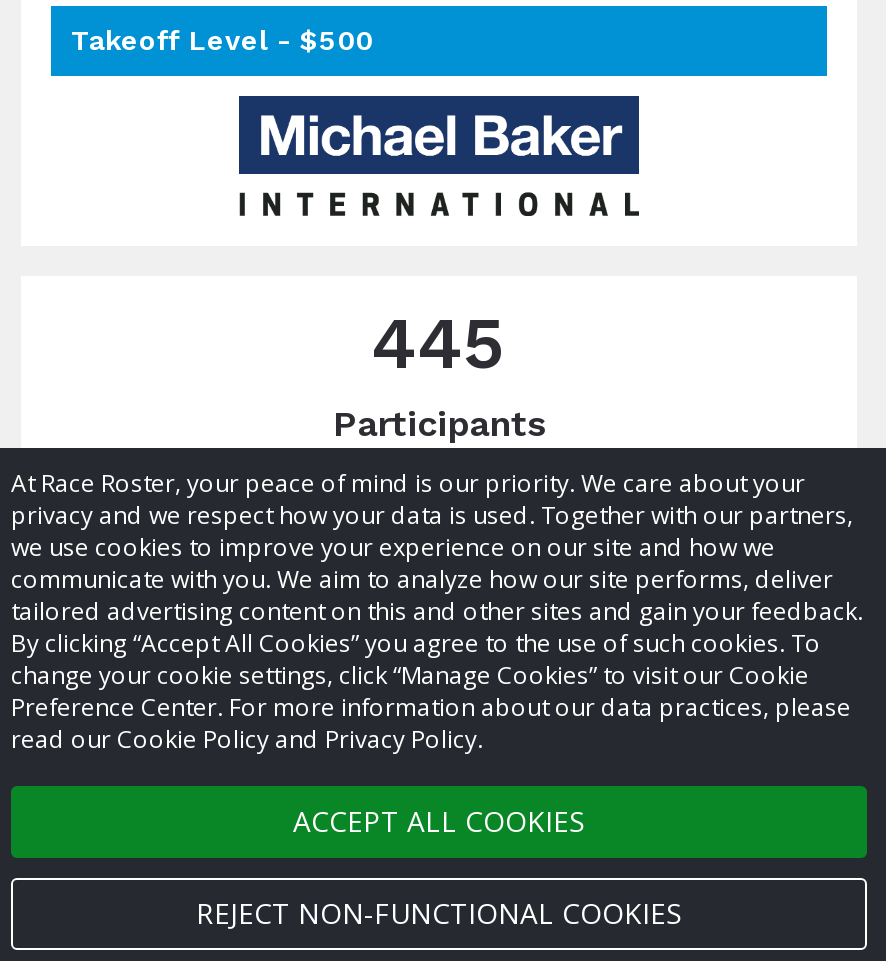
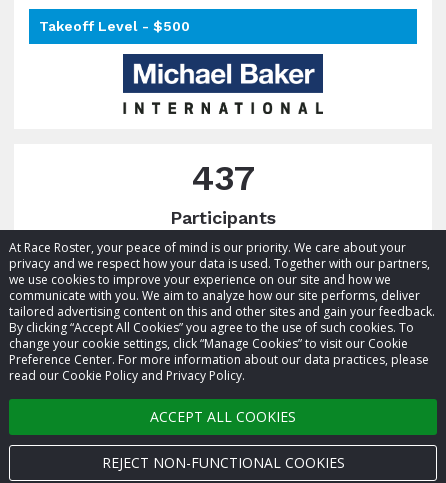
[371,302,507,386] 445 -> [191,157,255,199] 437

